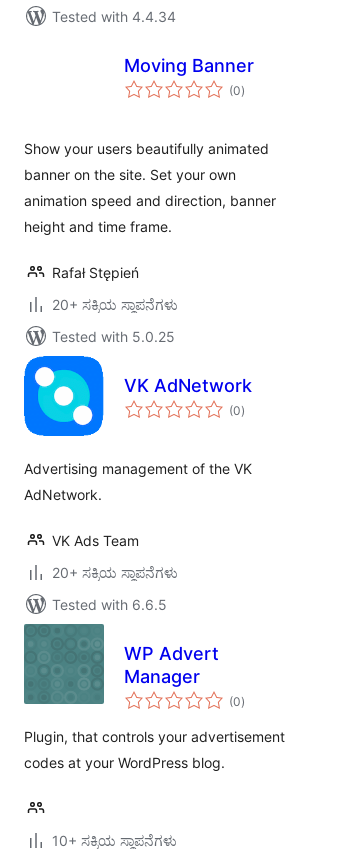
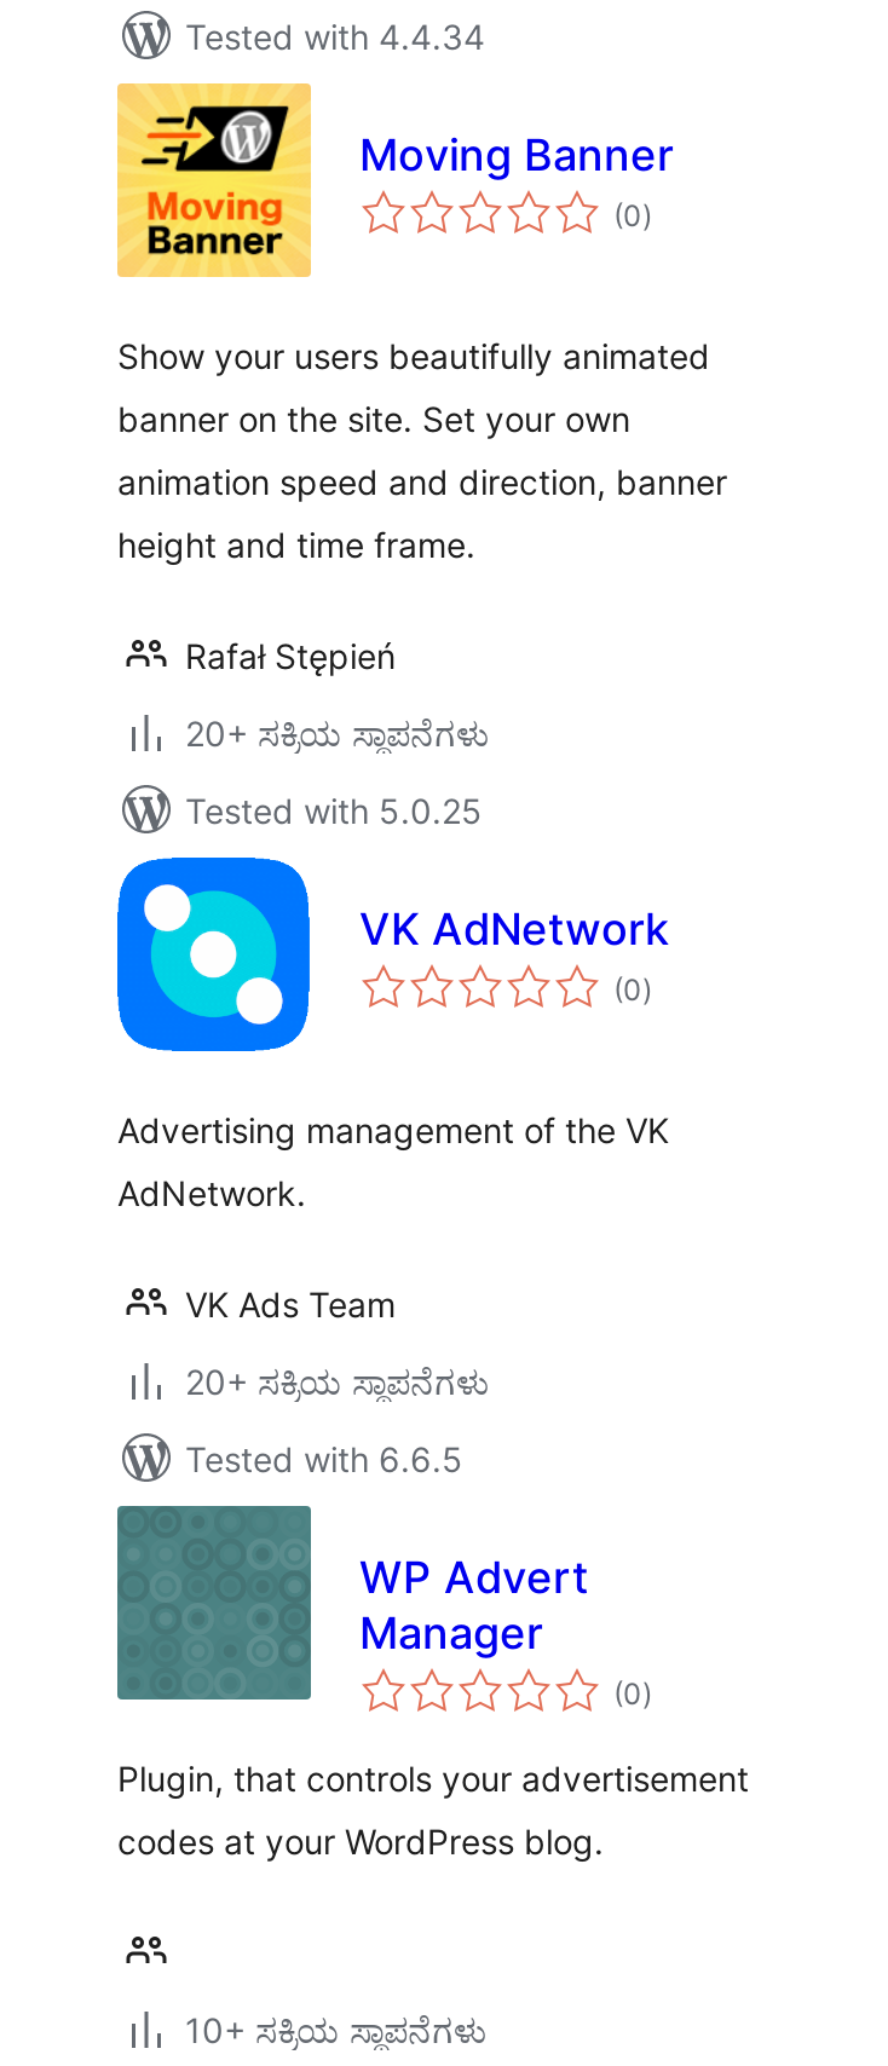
none -> [115,81,313,279] [image]

